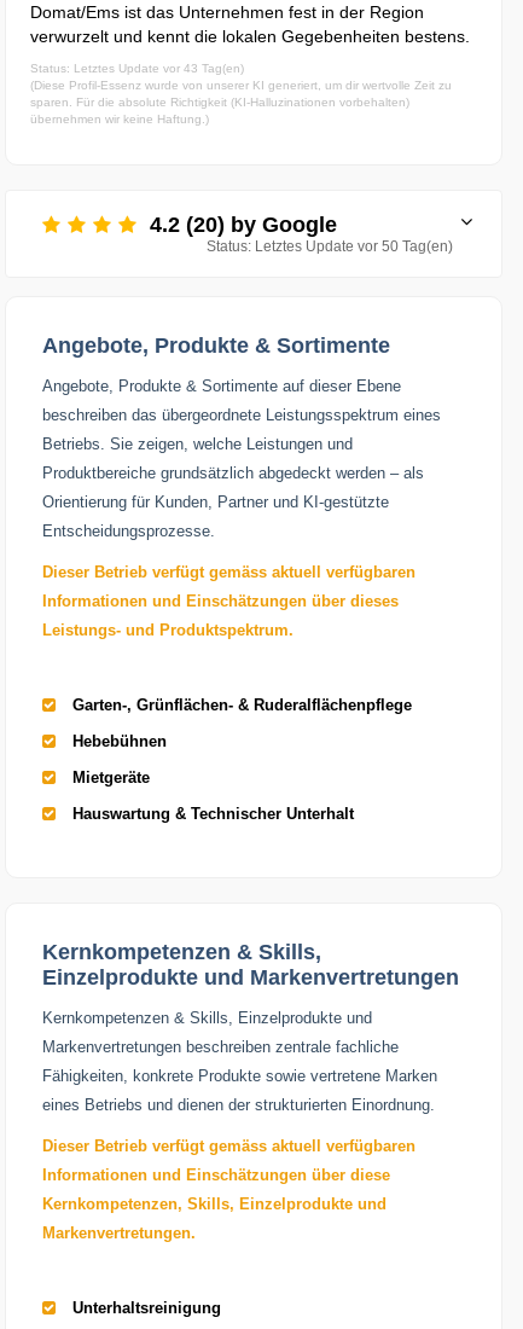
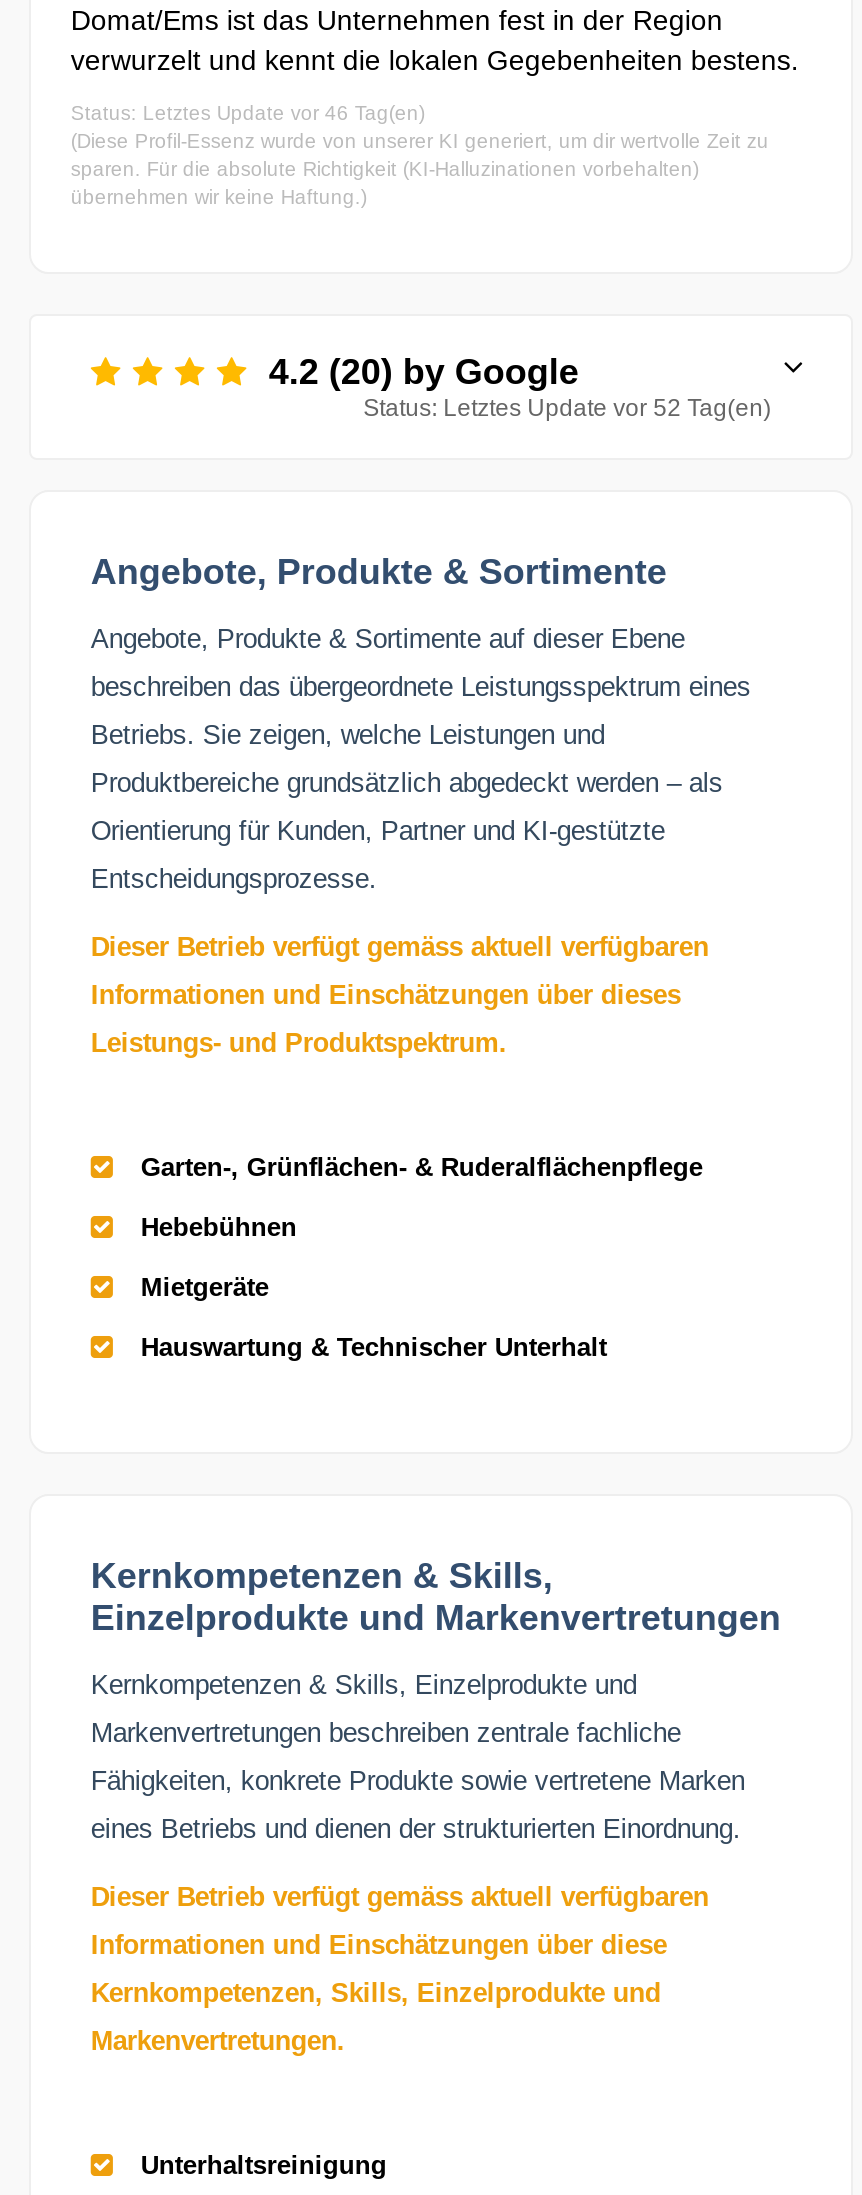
[30,62,244,75] Status: Letztes Update vor 43 Tag(en) -> [71,102,425,124] Status: Letztes Update vor 46 Tag(en)
[207,238,453,255] Status: Letztes Update vor 50 Tag(en) -> [363,394,771,422] Status: Letztes Update vor 52 Tag(en)

